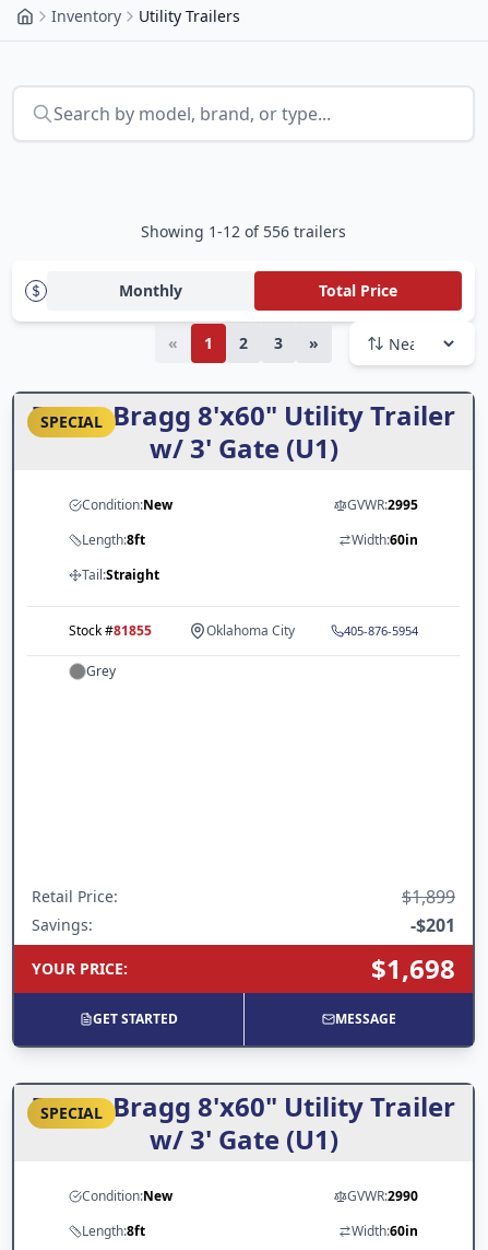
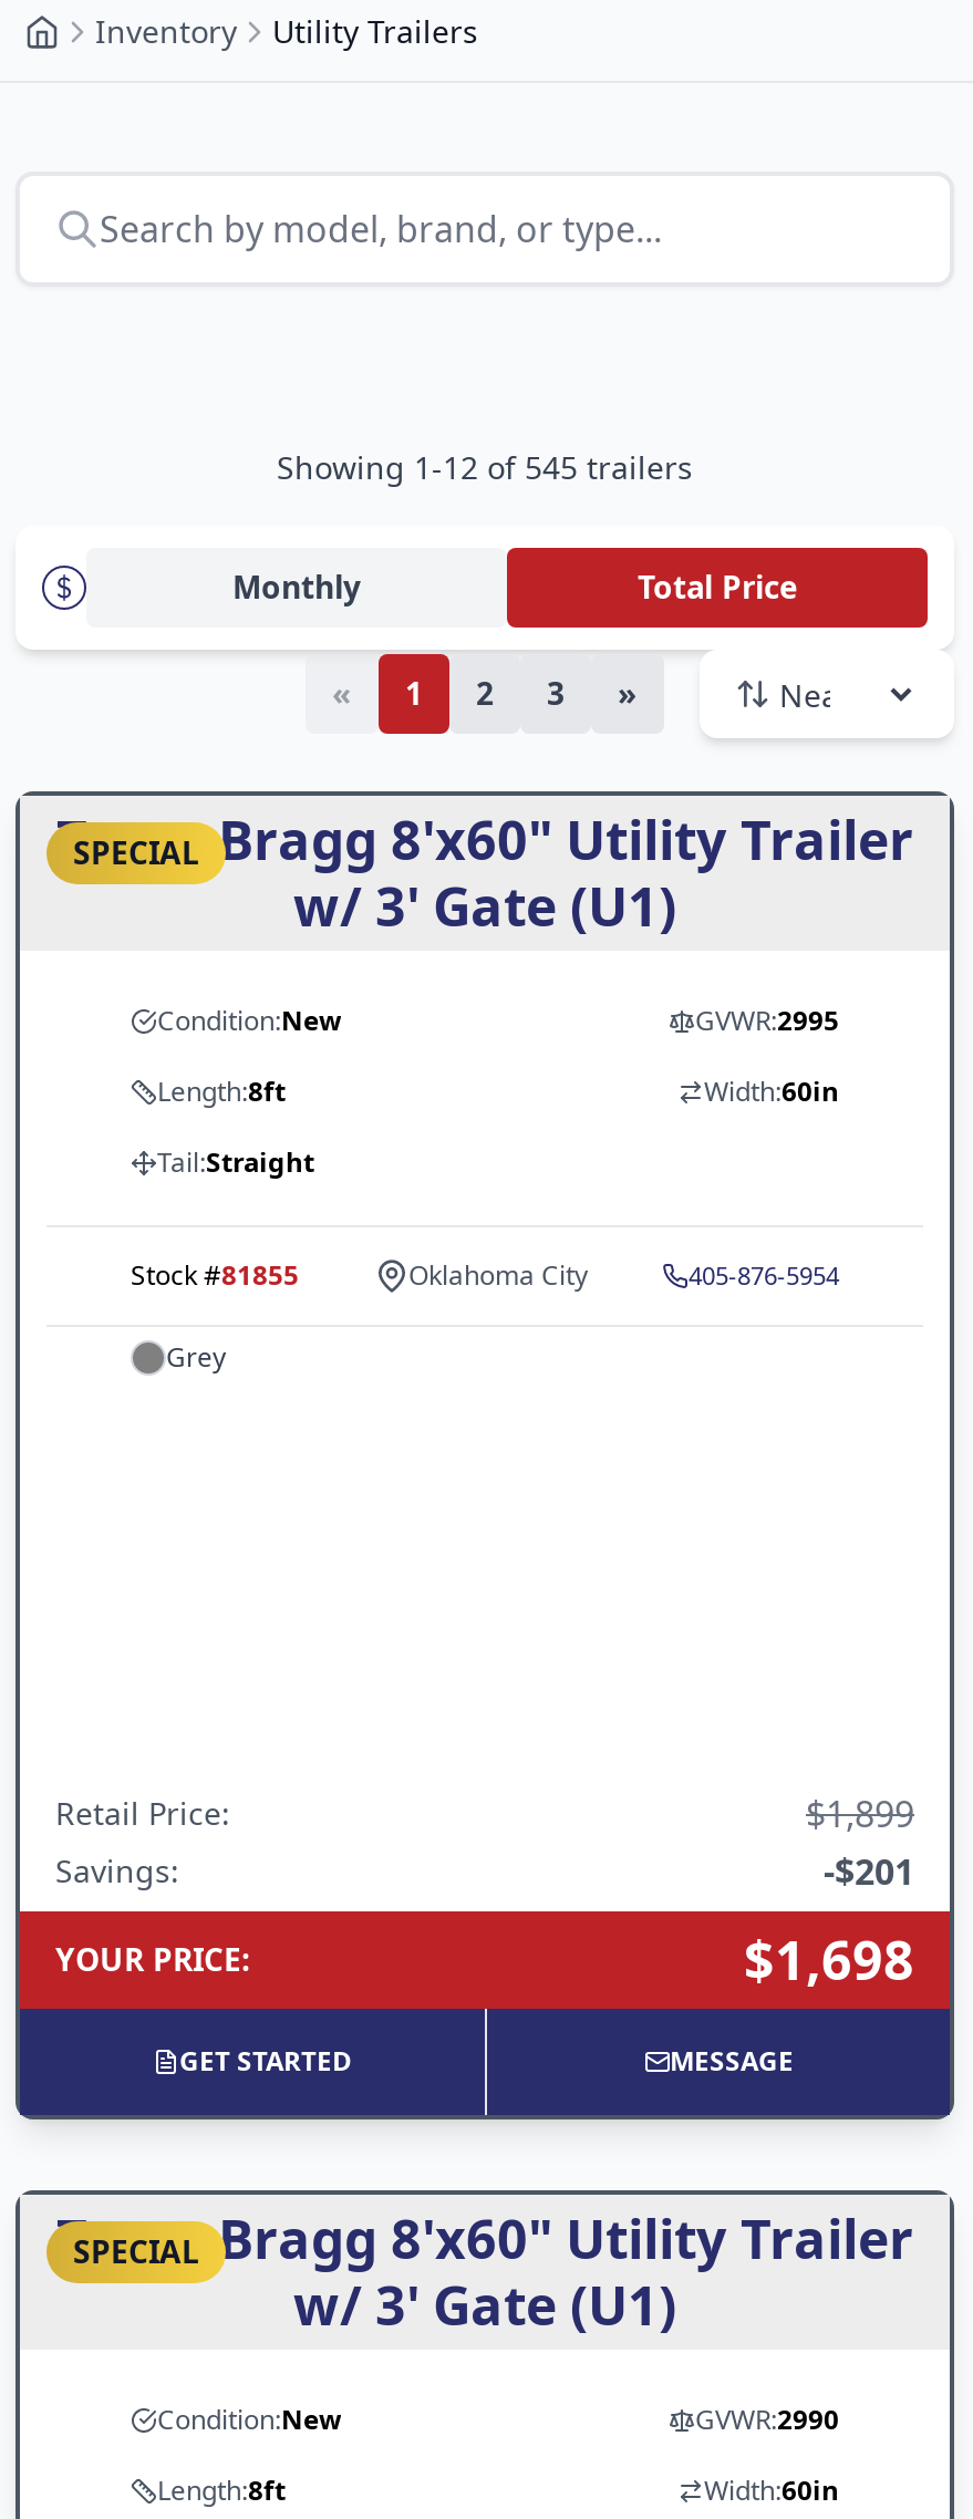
[141,221,346,242] Showing 1 -12 of 556 trailers -> [277,446,693,488] Showing 1 -12 of 545 trailers

